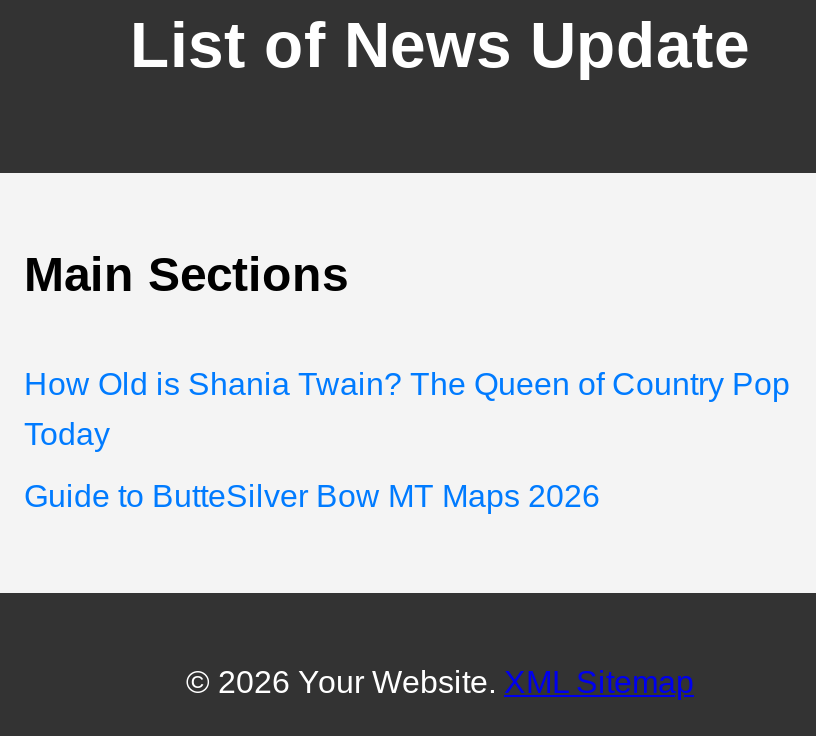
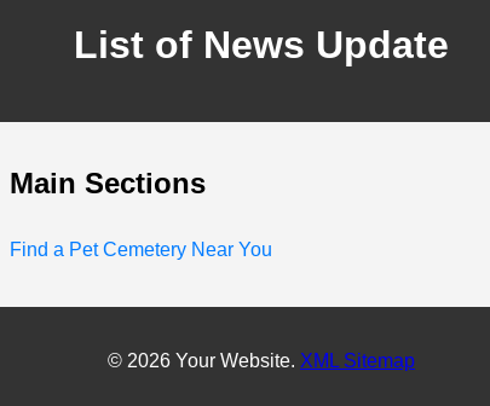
[24,367,790,514] How Old is Shania Twain? The Queen of Country Pop | Today | Guide to ButteSilver Bow MT Maps 2026 -> [10,239,272,260] Find a Pet Cemetery Near You

